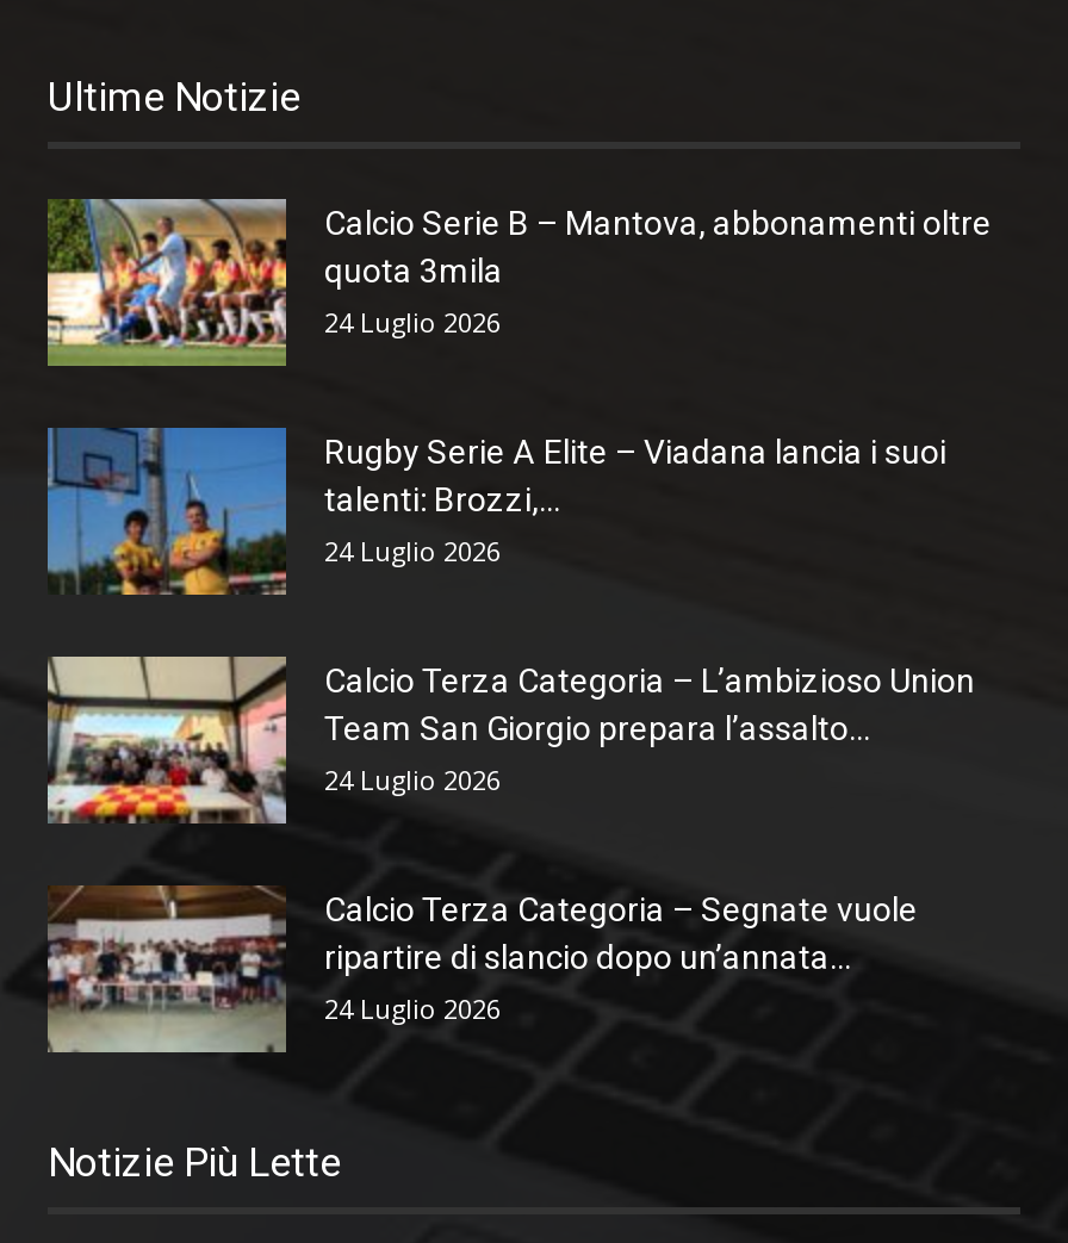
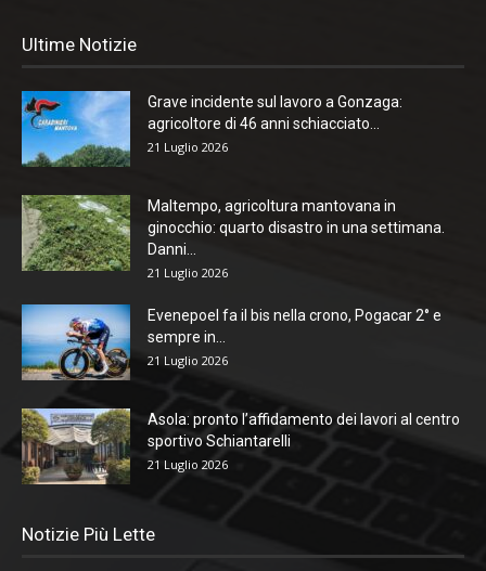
[45,197,992,368] [image] | Calcio Serie B – Mantova, abbonamenti oltre | quota 3mila | 24 Luglio 2026 -> [21,90,402,167] [image] | Grave incidente sul lavoro a Gonzaga: | agricoltore di 46 anni schiacciato... | 21 Luglio 2026
[45,425,946,597] [image] | Rugby Serie A Elite – Viadana lancia i suoi | talenti: Brozzi,... | 24 Luglio 2026 -> [21,194,445,280] [image] | Maltempo, agricoltura mantovana in | ginocchio: quarto disastro in una settimana. | Danni... | 21 Luglio 2026
[45,654,975,824] [image] | Calcio Terza Categoria – L’ambizioso Union | Team San Giorgio prepara l’assalto... | 24 Luglio 2026 -> [21,303,442,381] [image] | Evenepoel fa il bis nella crono, Pogacar 2° e | sempre in... | 21 Luglio 2026
[48,883,918,1055] [image] | Calcio Terza Categoria – Segnate vuole | ripartire di slancio dopo un’annata... | 24 Luglio 2026 -> [21,407,460,484] [image] | Asola: pronto l’affidamento dei lavori al centro | sportivo Schiantarelli | 21 Luglio 2026

